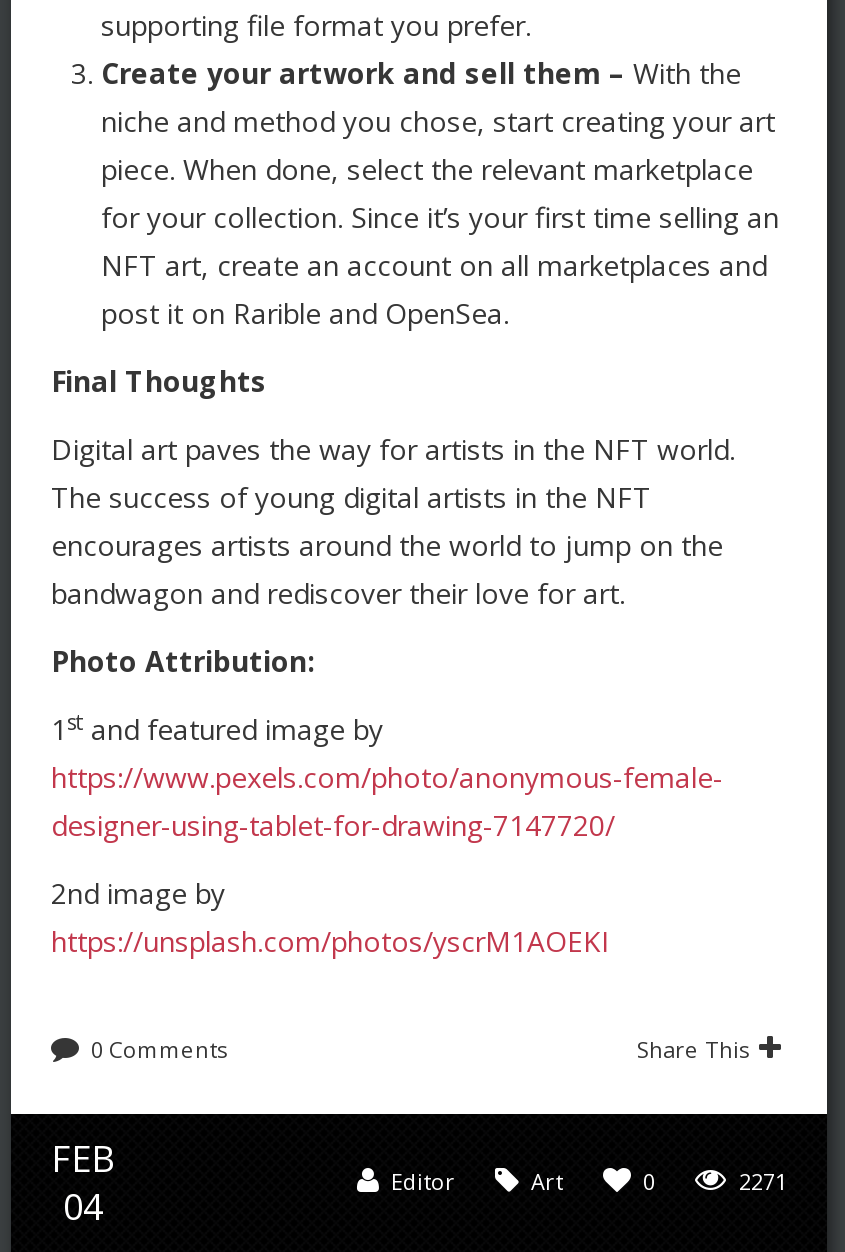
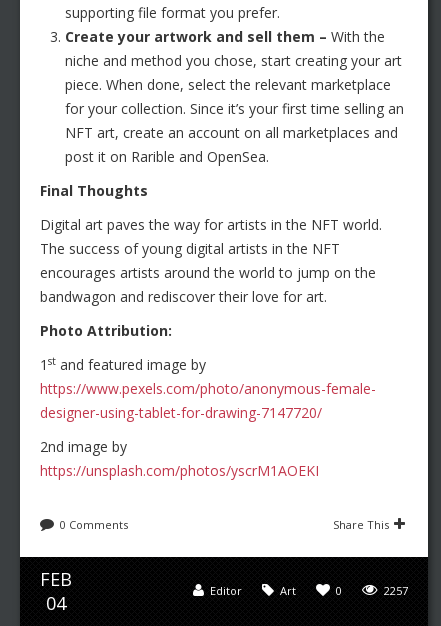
[733,1166,787,1196] 2271 -> [381,583,408,598] 2257

